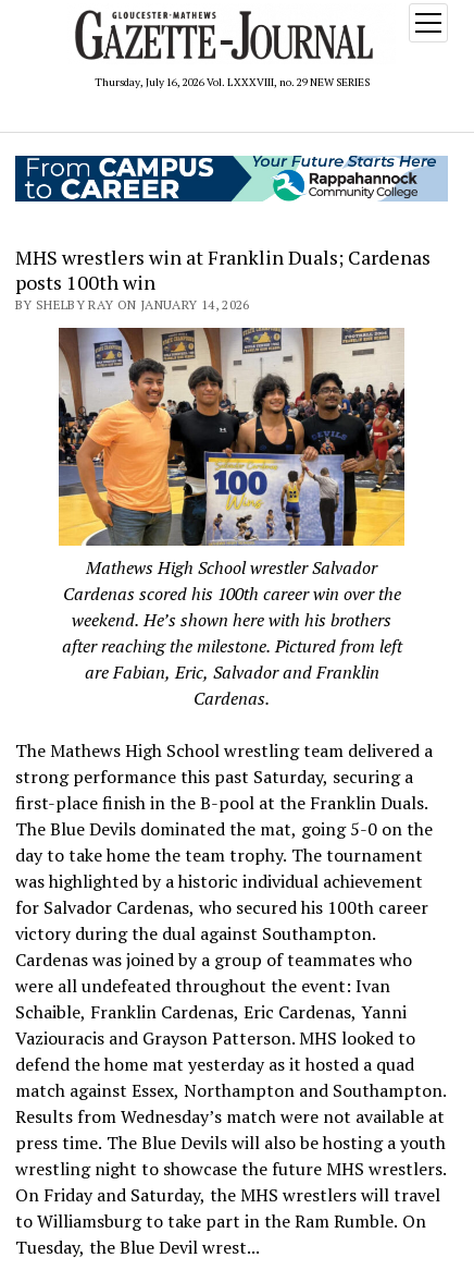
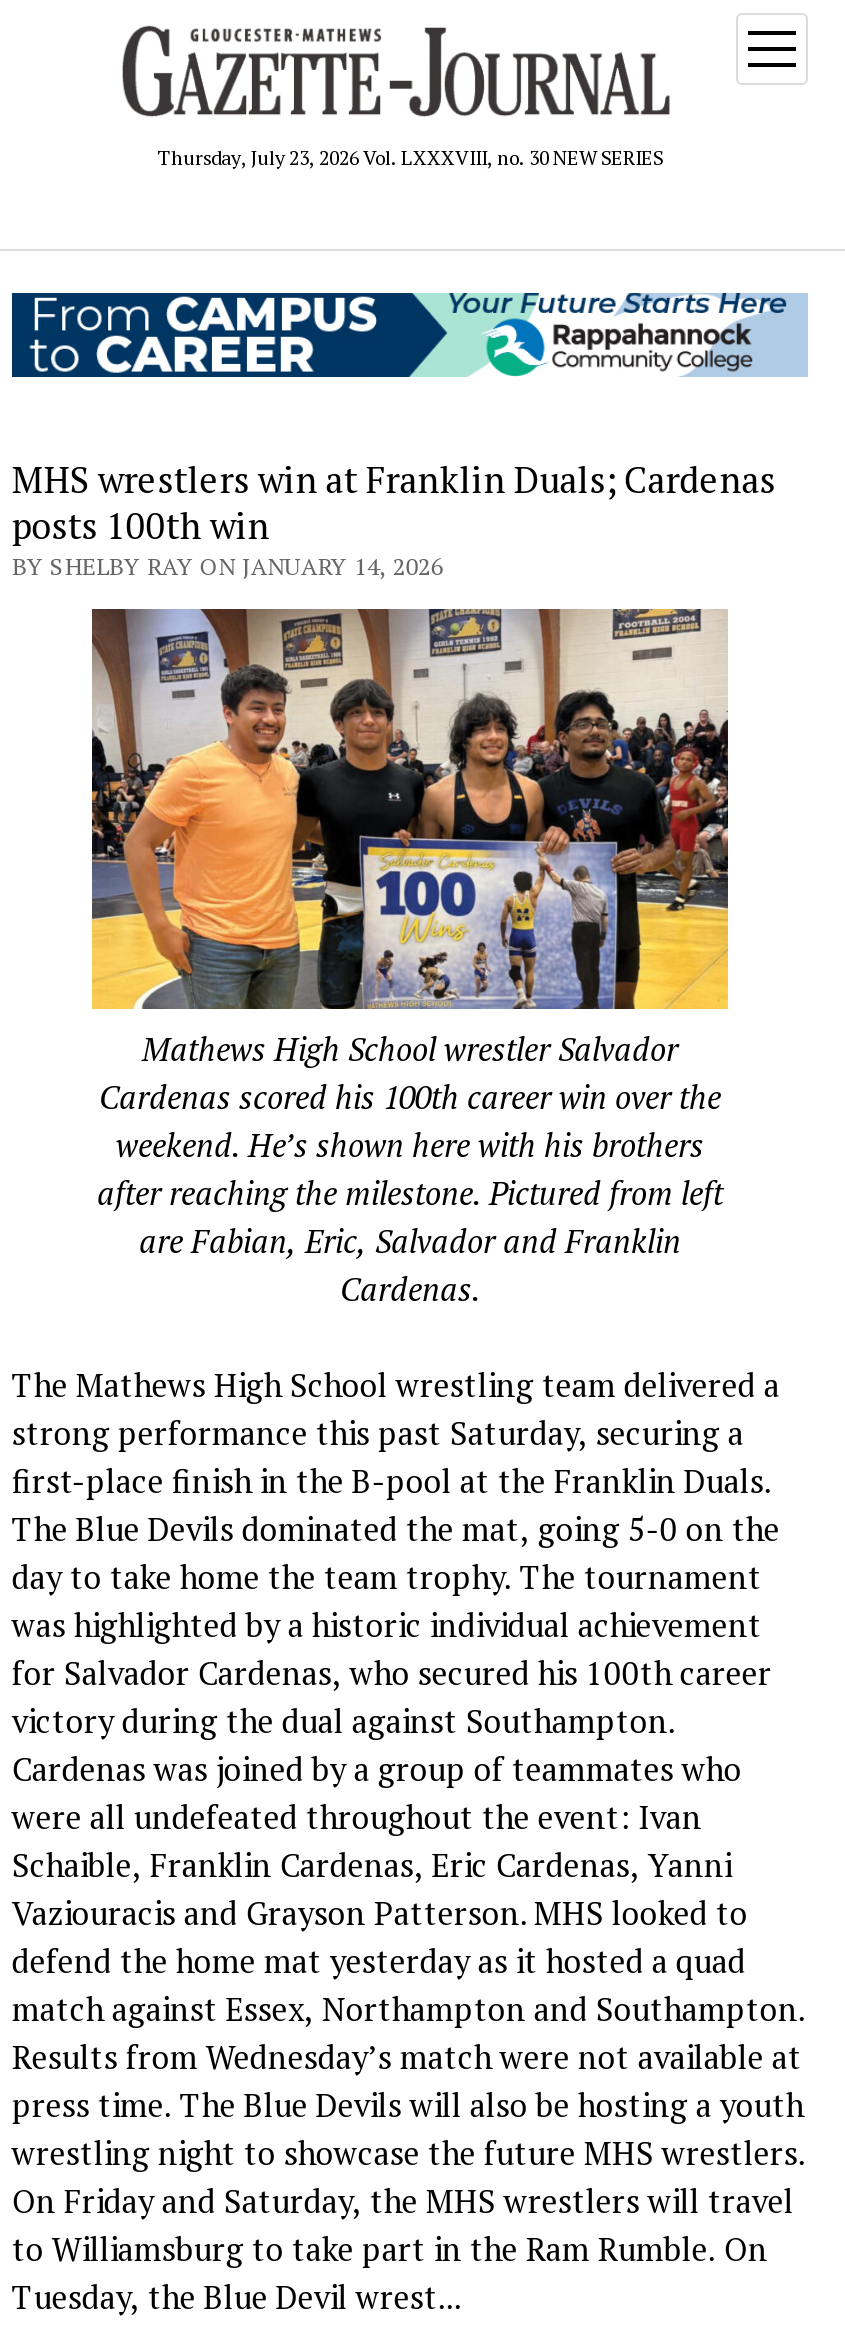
[94,75,369,89] Thursday, July 16, 2026 Vol. LXXXVIII, no. 29 NEW SERIES -> [157,145,663,171] Thursday, July 23, 2026 Vol. LXXXVIII, no. 30 NEW SERIES

